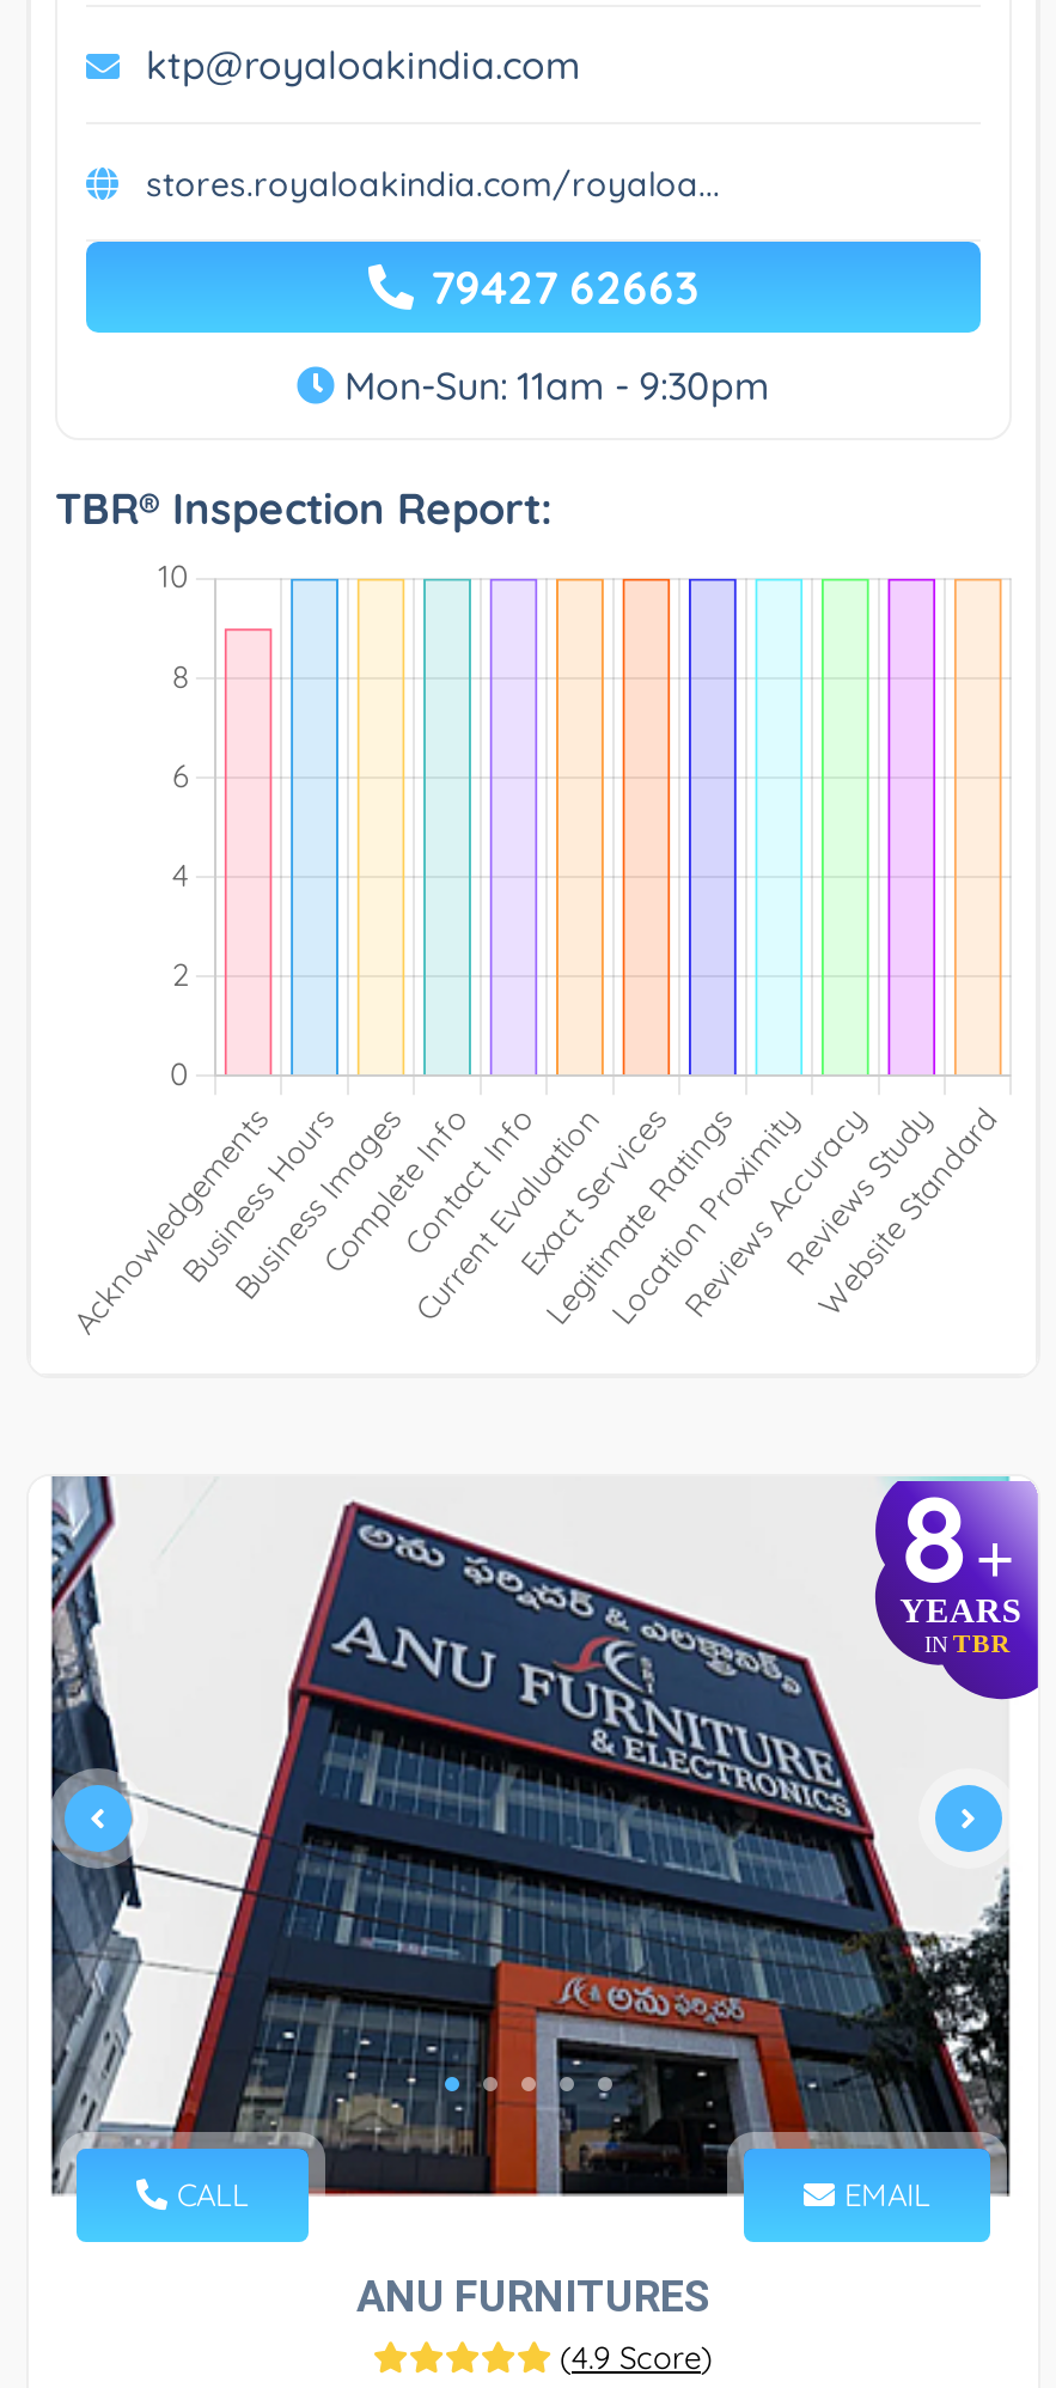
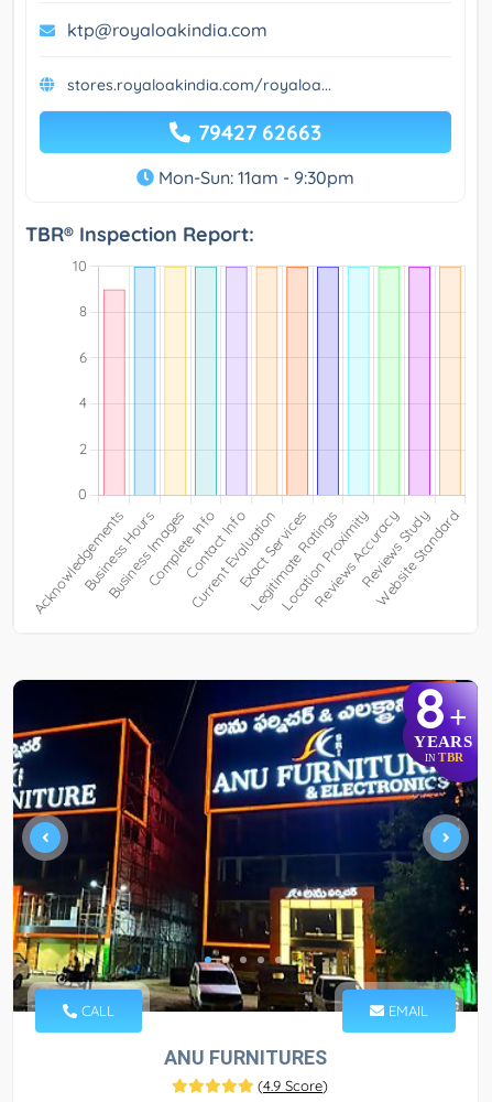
[29,1474,1038,2197] [image] -> [12,679,479,1013] [image]

